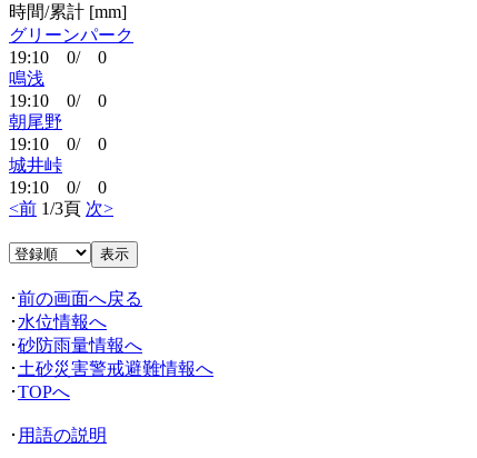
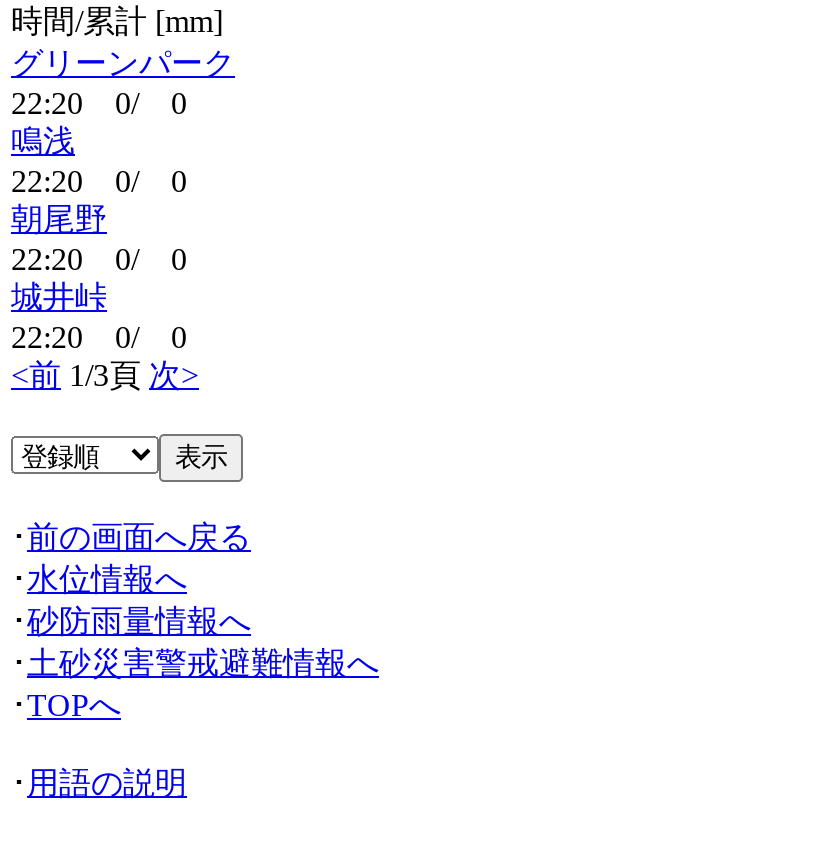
[9,48,107,67] 19:10 0/ 0 -> [11,86,187,120] 22:20 0/ 0
[9,91,107,110] 19:10 0/ 0 -> [11,164,187,198] 22:20 0/ 0
[9,135,107,153] 19:10 0/ 0 -> [11,242,187,276] 22:20 0/ 0
[9,178,107,197] 19:10 0/ 0 -> [11,320,187,354] 22:20 0/ 0

